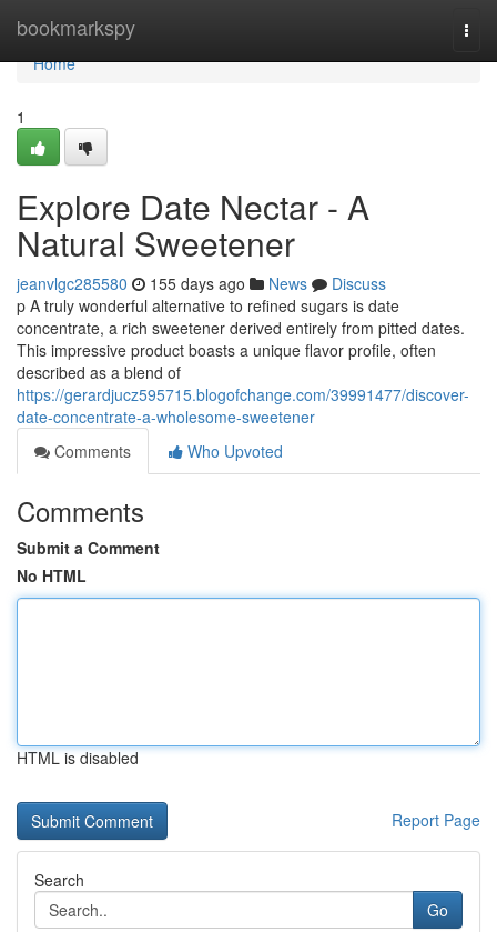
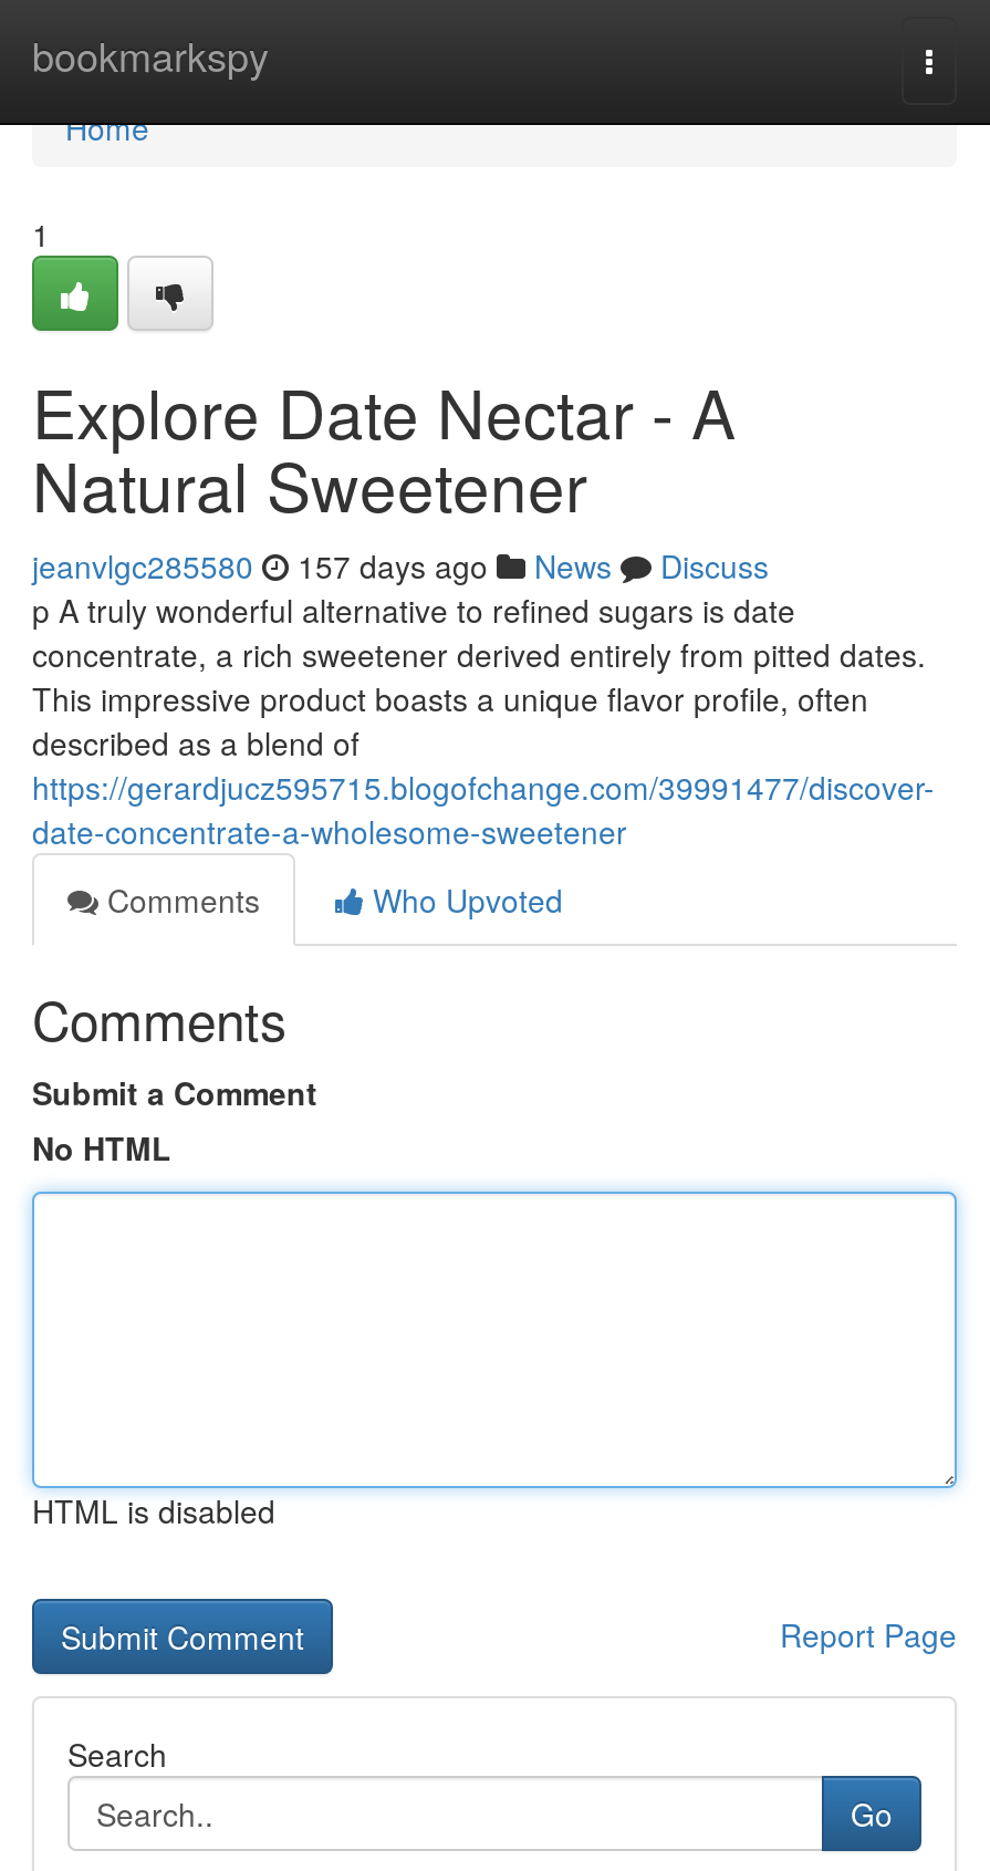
[17,272,386,294] jeanvlgc285580 155 days ago News Discuss -> [32,543,769,588] jeanvlgc285580 157 days ago News Discuss

